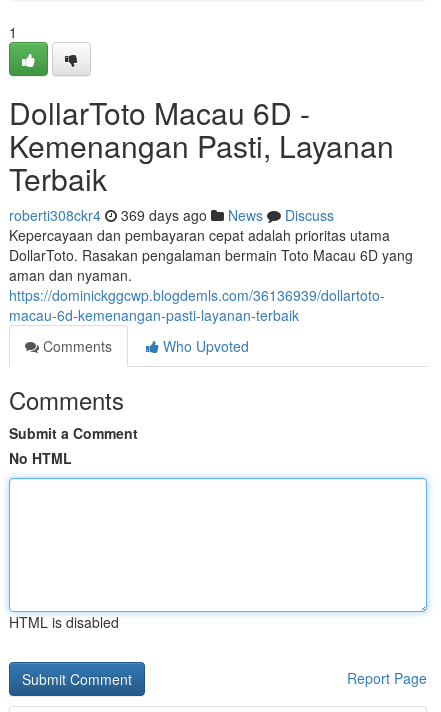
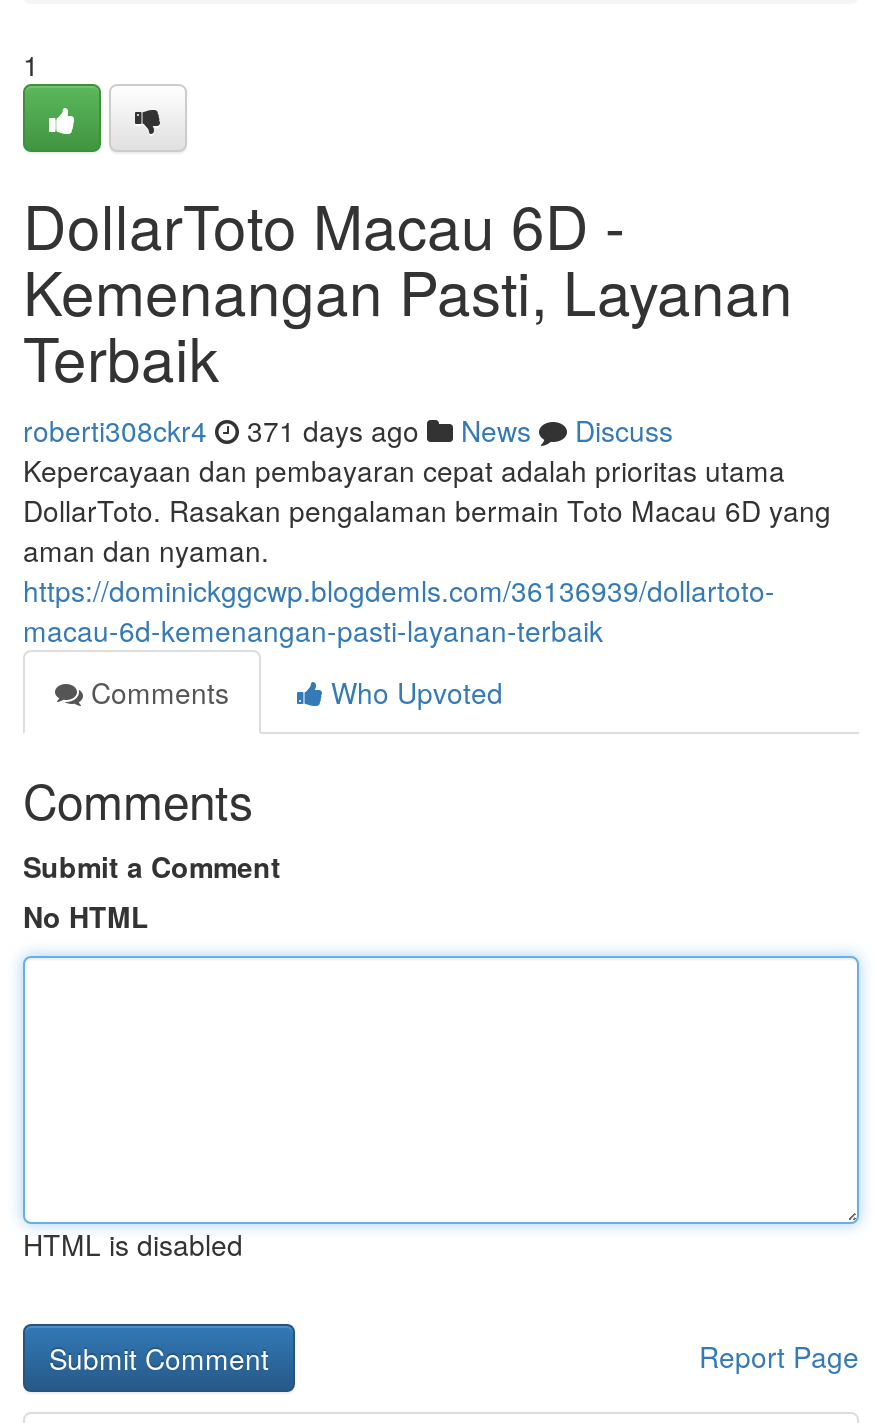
[9,205,334,225] roberti308ckr4 369 days ago News Discuss -> [23,410,673,450] roberti308ckr4 371 days ago News Discuss

